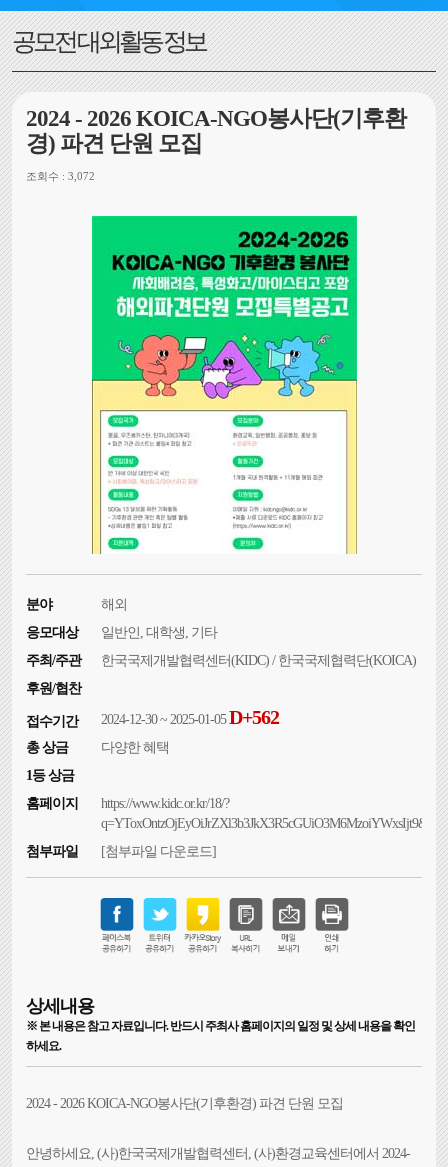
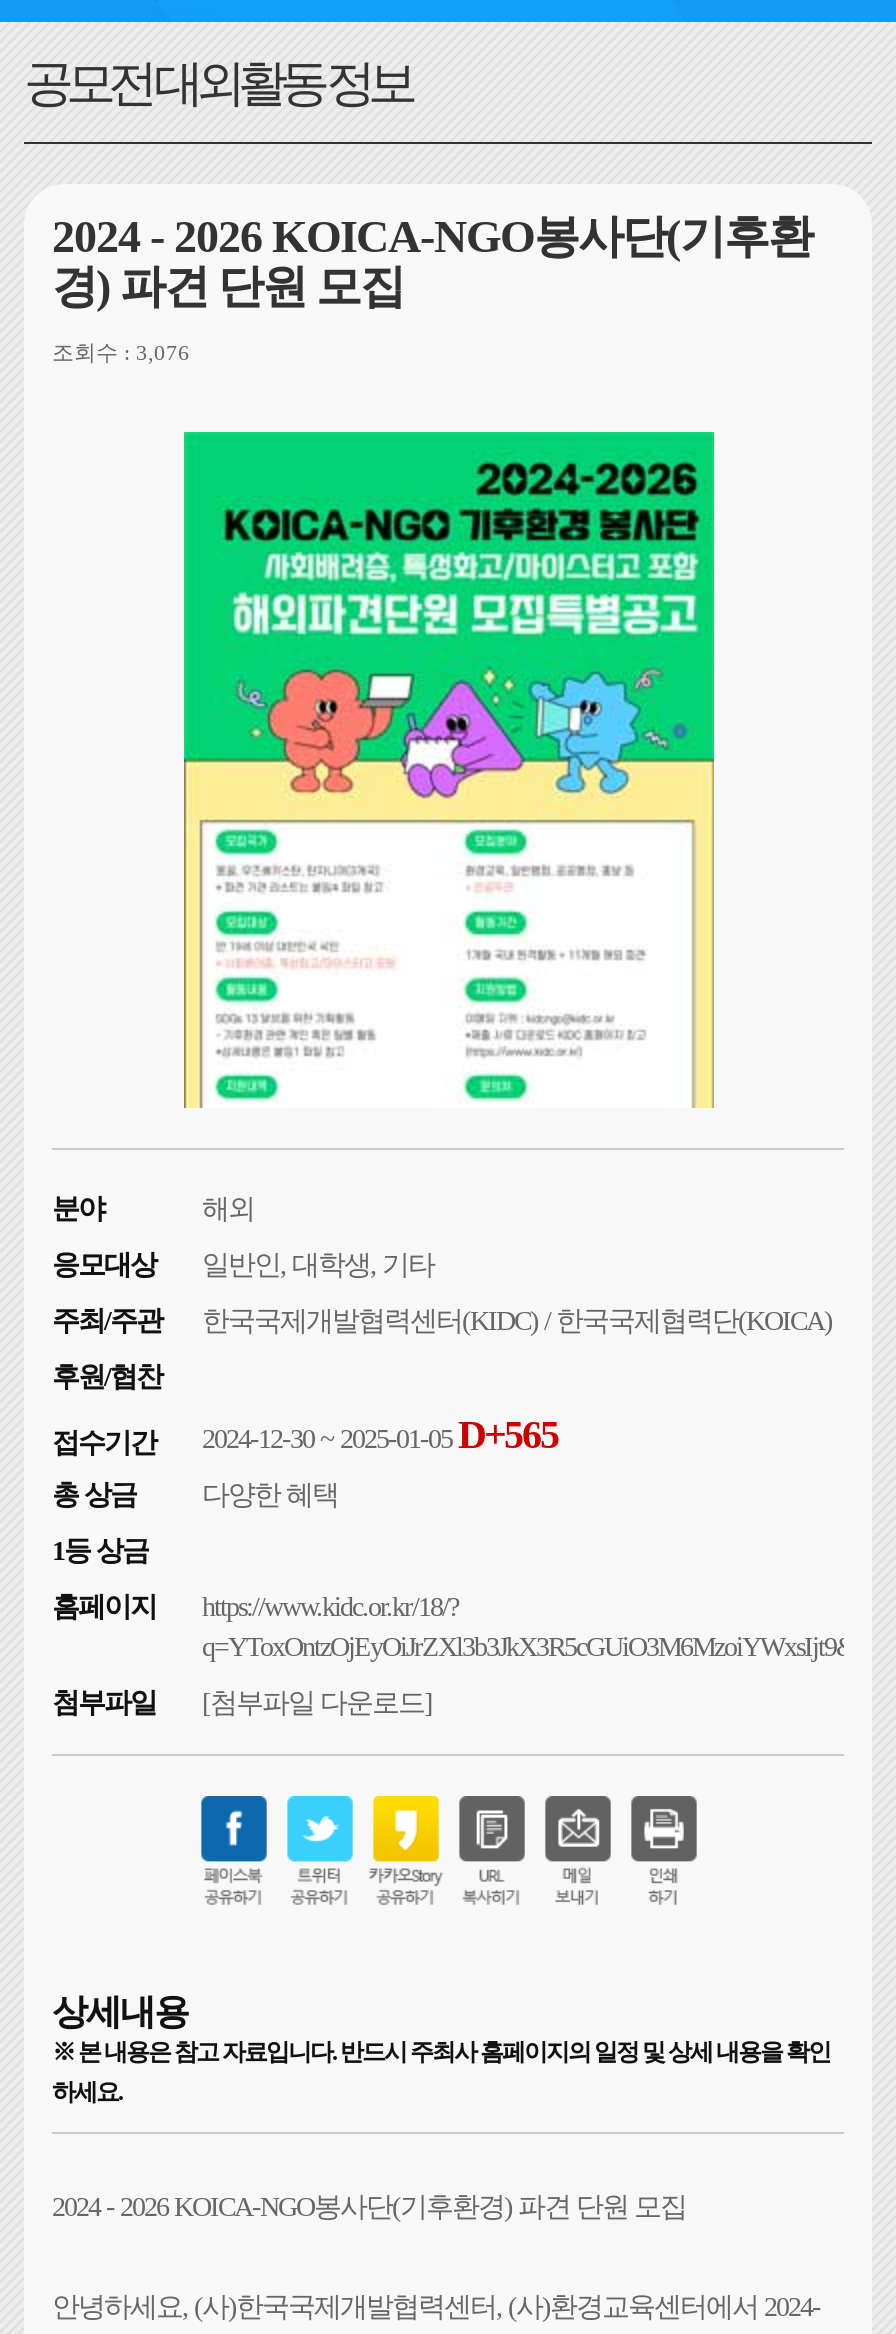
[26,170,95,182] 조회수 : 3,072 -> [52,340,190,364] 조회수 : 3,076
[26,706,279,729] 접수기간 2024-12-30 ~ 2025-01-05D+562 -> [52,1412,558,1458] 접수기간 2024-12-30 ~ 2025-01-05D+565

